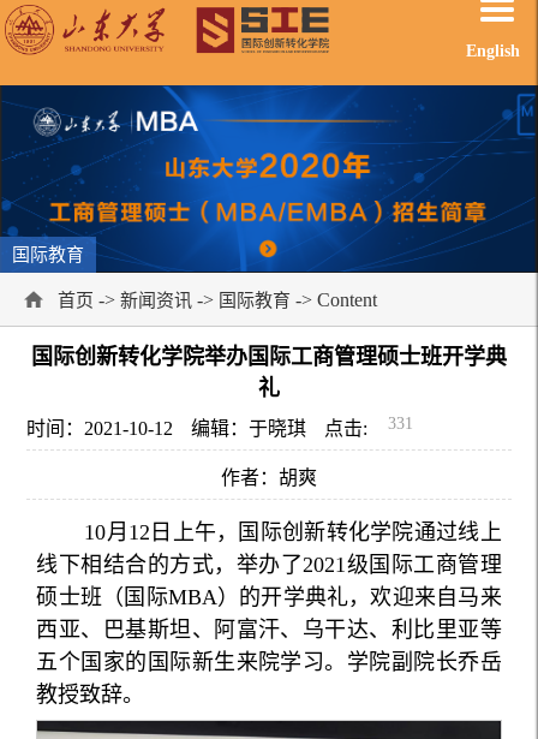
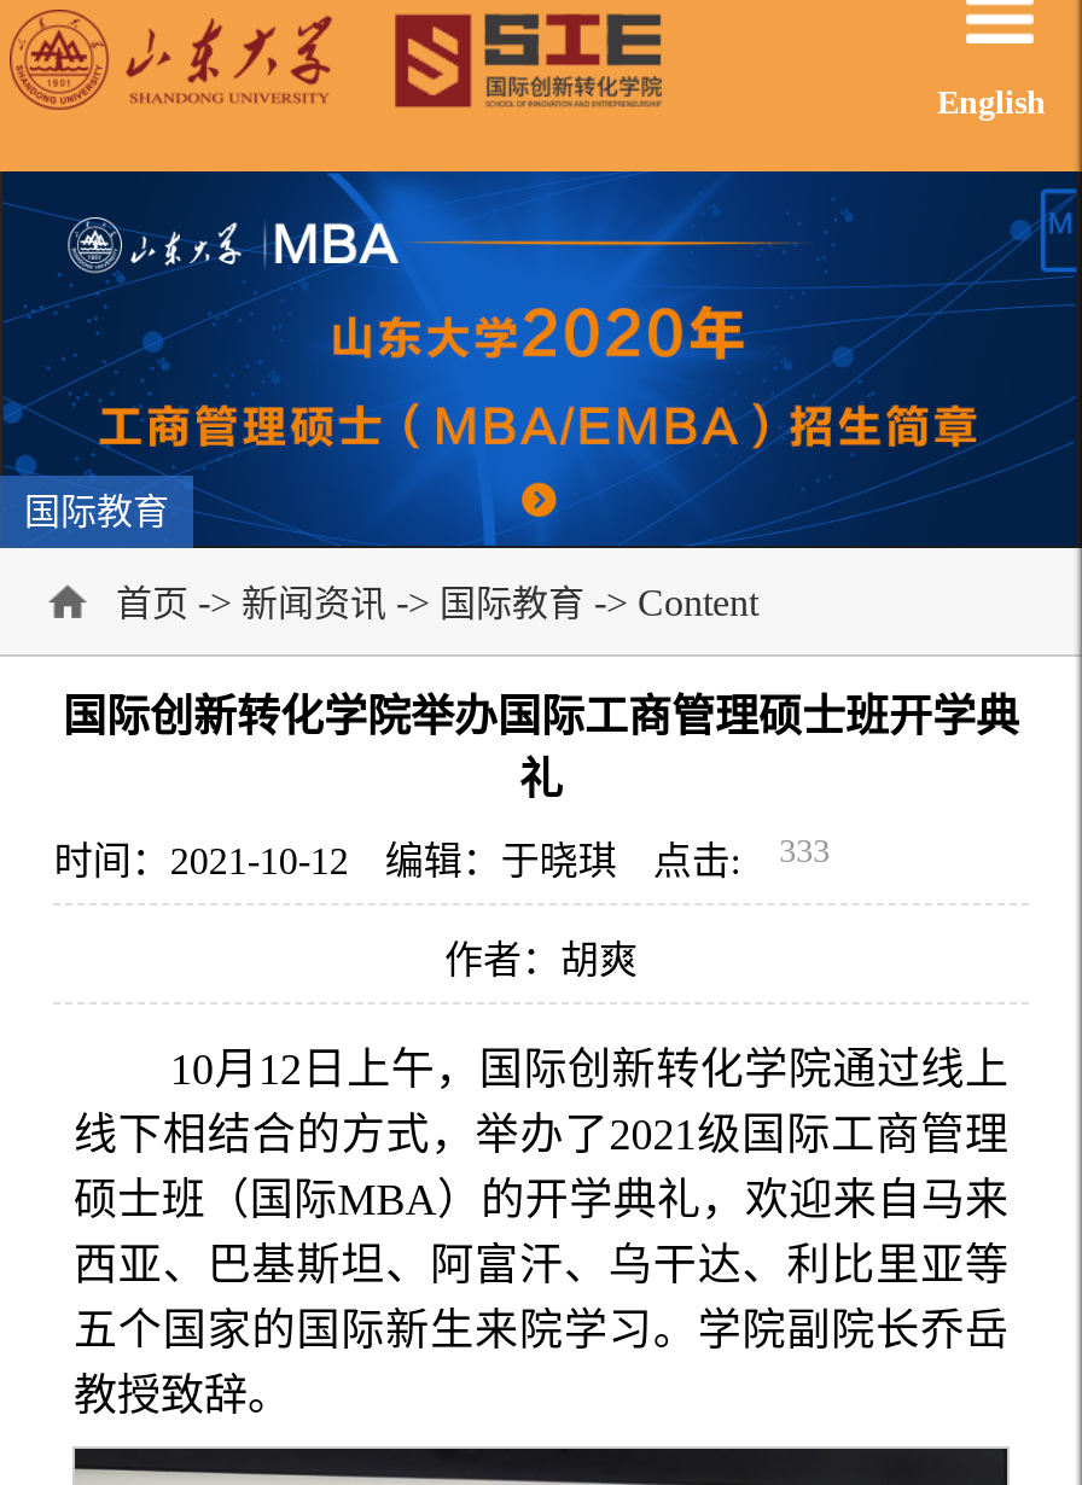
[27,415,413,439] 时间：2021-10-12 编辑：于晓琪 点击: 331 -> [54,834,830,883] 时间：2021-10-12 编辑：于晓琪 点击: 333

